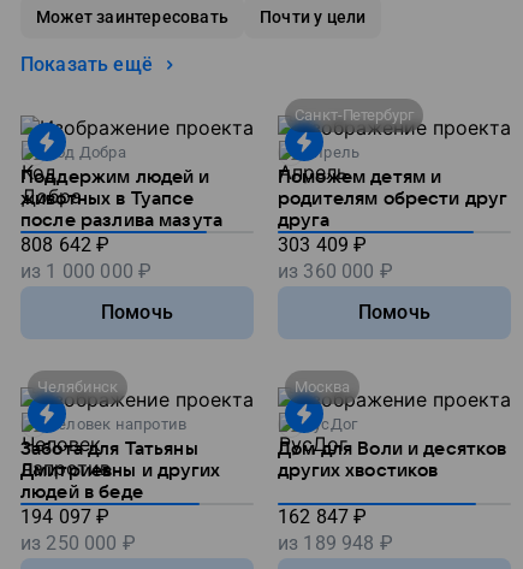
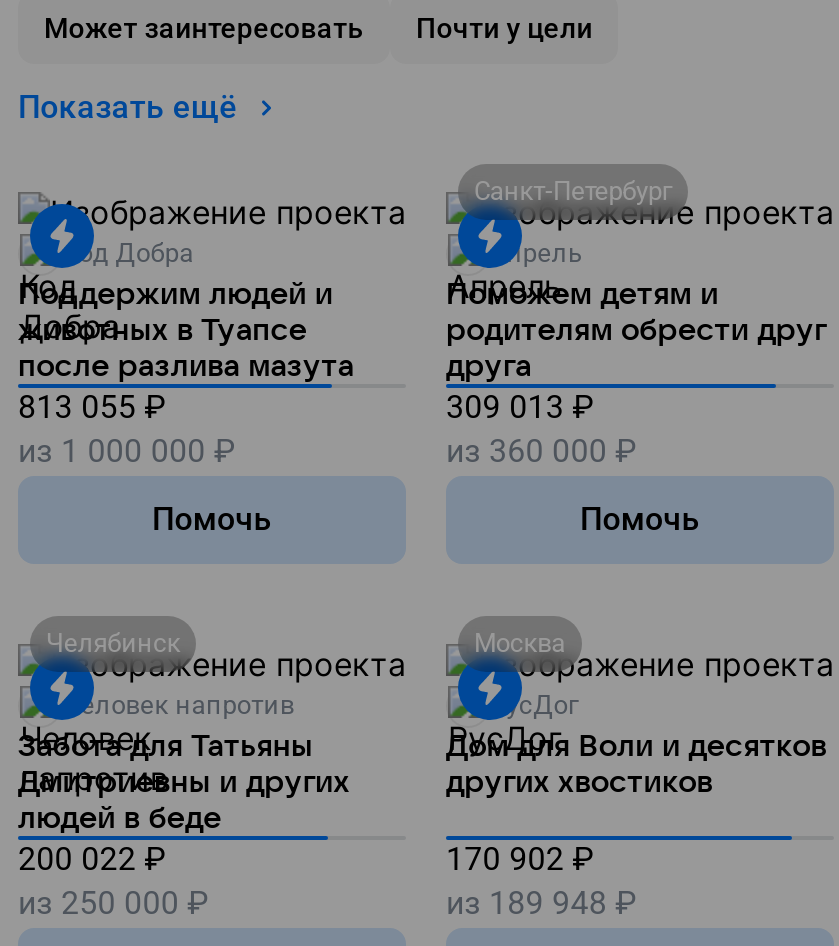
[20,233,110,256] 808 642 ₽ -> [18,388,167,426] 813 055 ₽
[278,233,367,256] 303 409 ₽ -> [446,388,595,426] 309 013 ₽
[20,505,110,528] 194 097 ₽ -> [18,840,167,878] 200 022 ₽
[278,505,367,528] 162 847 ₽ -> [446,840,595,878] 170 902 ₽

